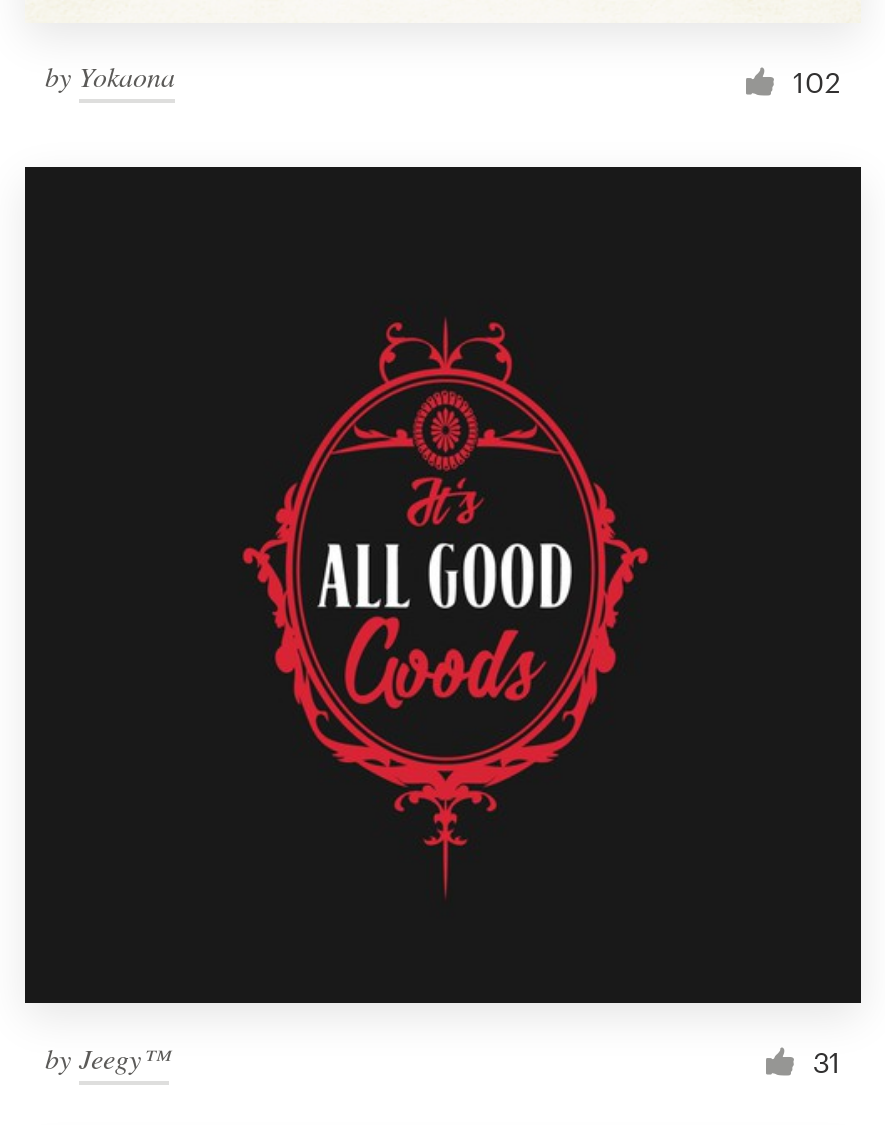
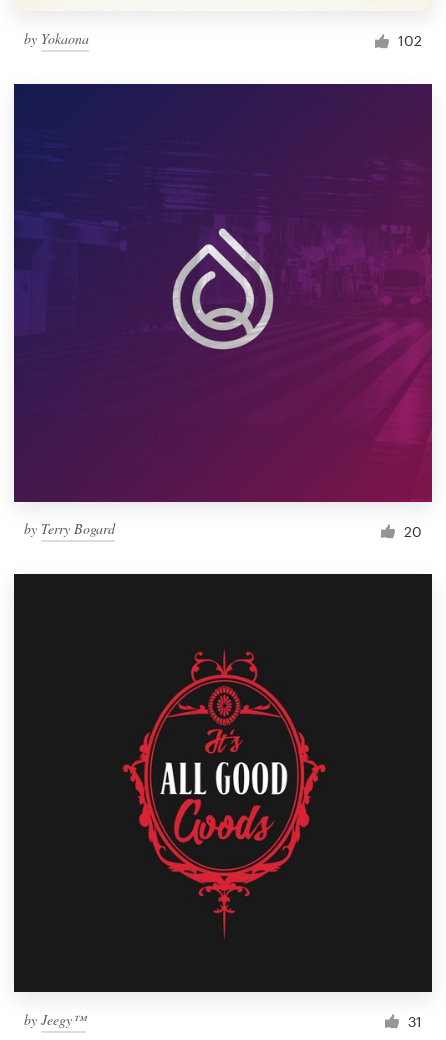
none -> [14,84,433,539] [image] | by Terry Bogard | 20

